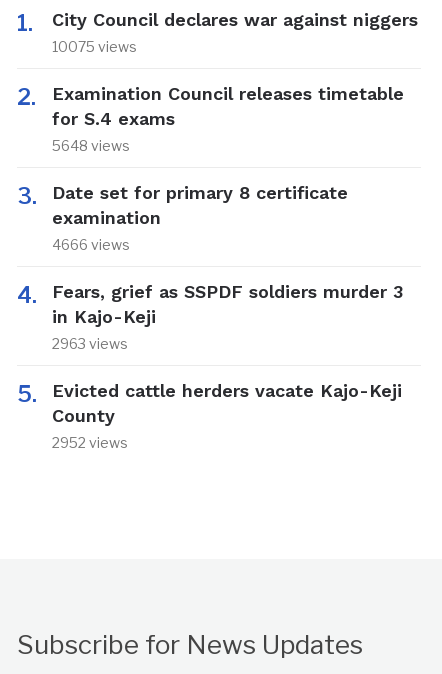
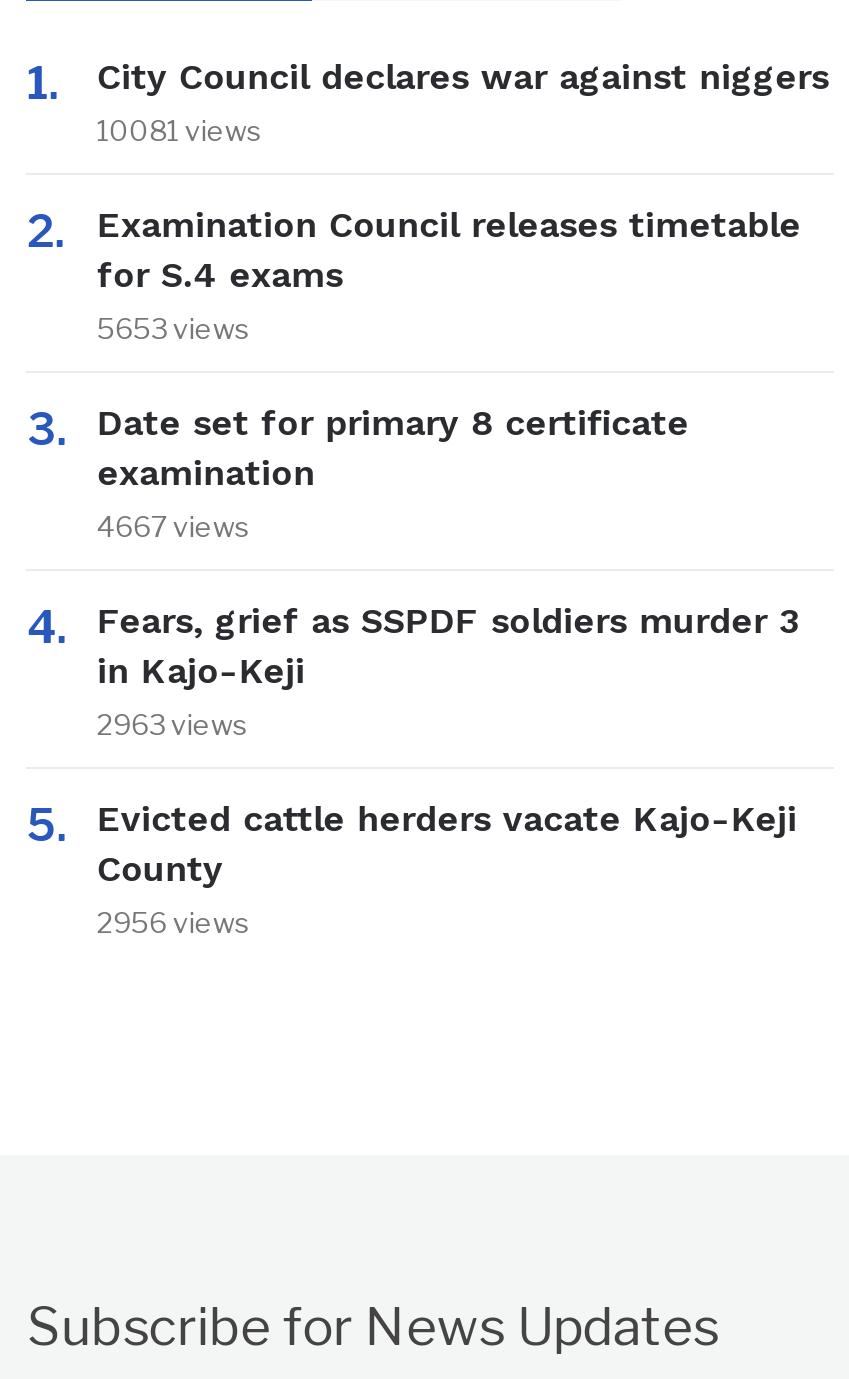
[52,38,137,55] 10075 views -> [97,113,263,147] 10081 views
[52,137,130,154] 5648 views -> [97,311,251,345] 5653 views
[52,236,130,253] 4666 views -> [97,509,251,543] 4667 views
[52,434,128,451] 2952 views -> [97,905,251,939] 2956 views

